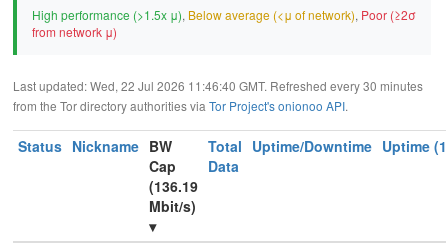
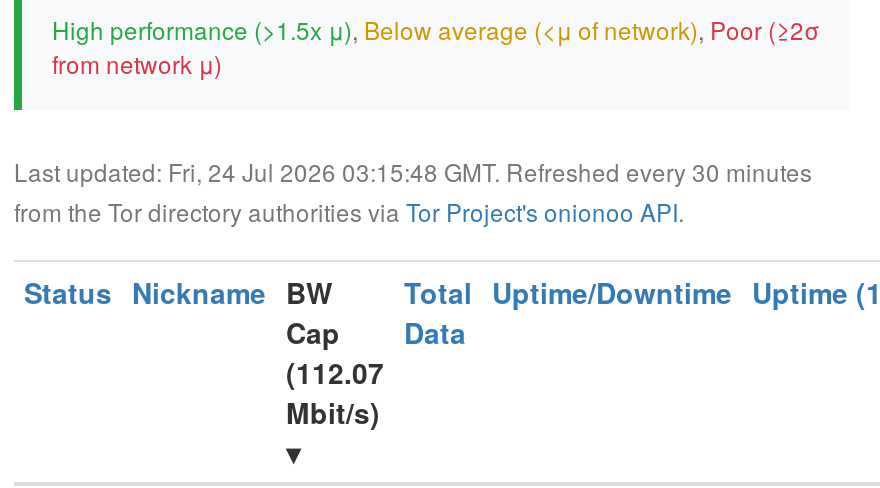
[13,77,423,94] Last updated: Wed, 22 Jul 2026 11:46:40 GMT. Refreshed every 30 minutes -> [14,154,812,188] Last updated: Fri, 24 Jul 2026 03:15:48 GMT. Refreshed every 30 minutes
[149,176,198,196] (136.19 -> [286,352,384,392] (112.07

